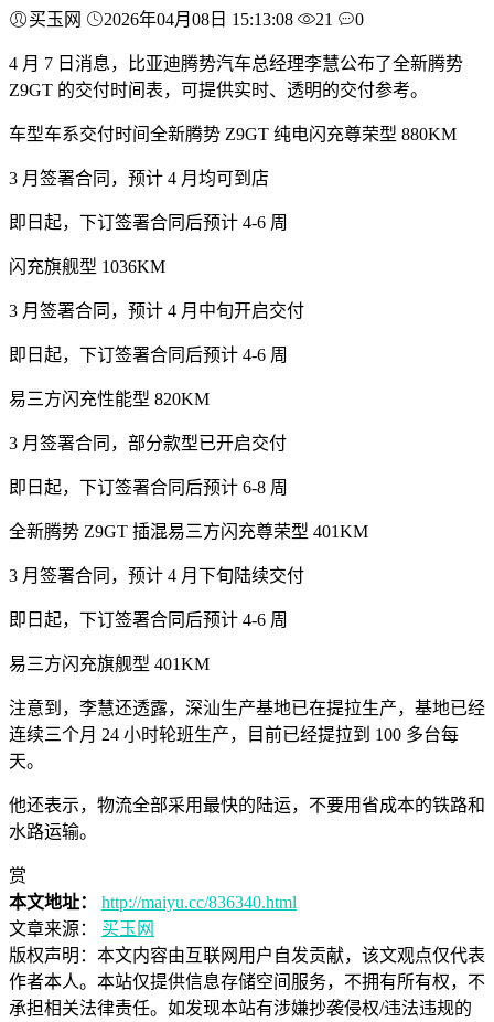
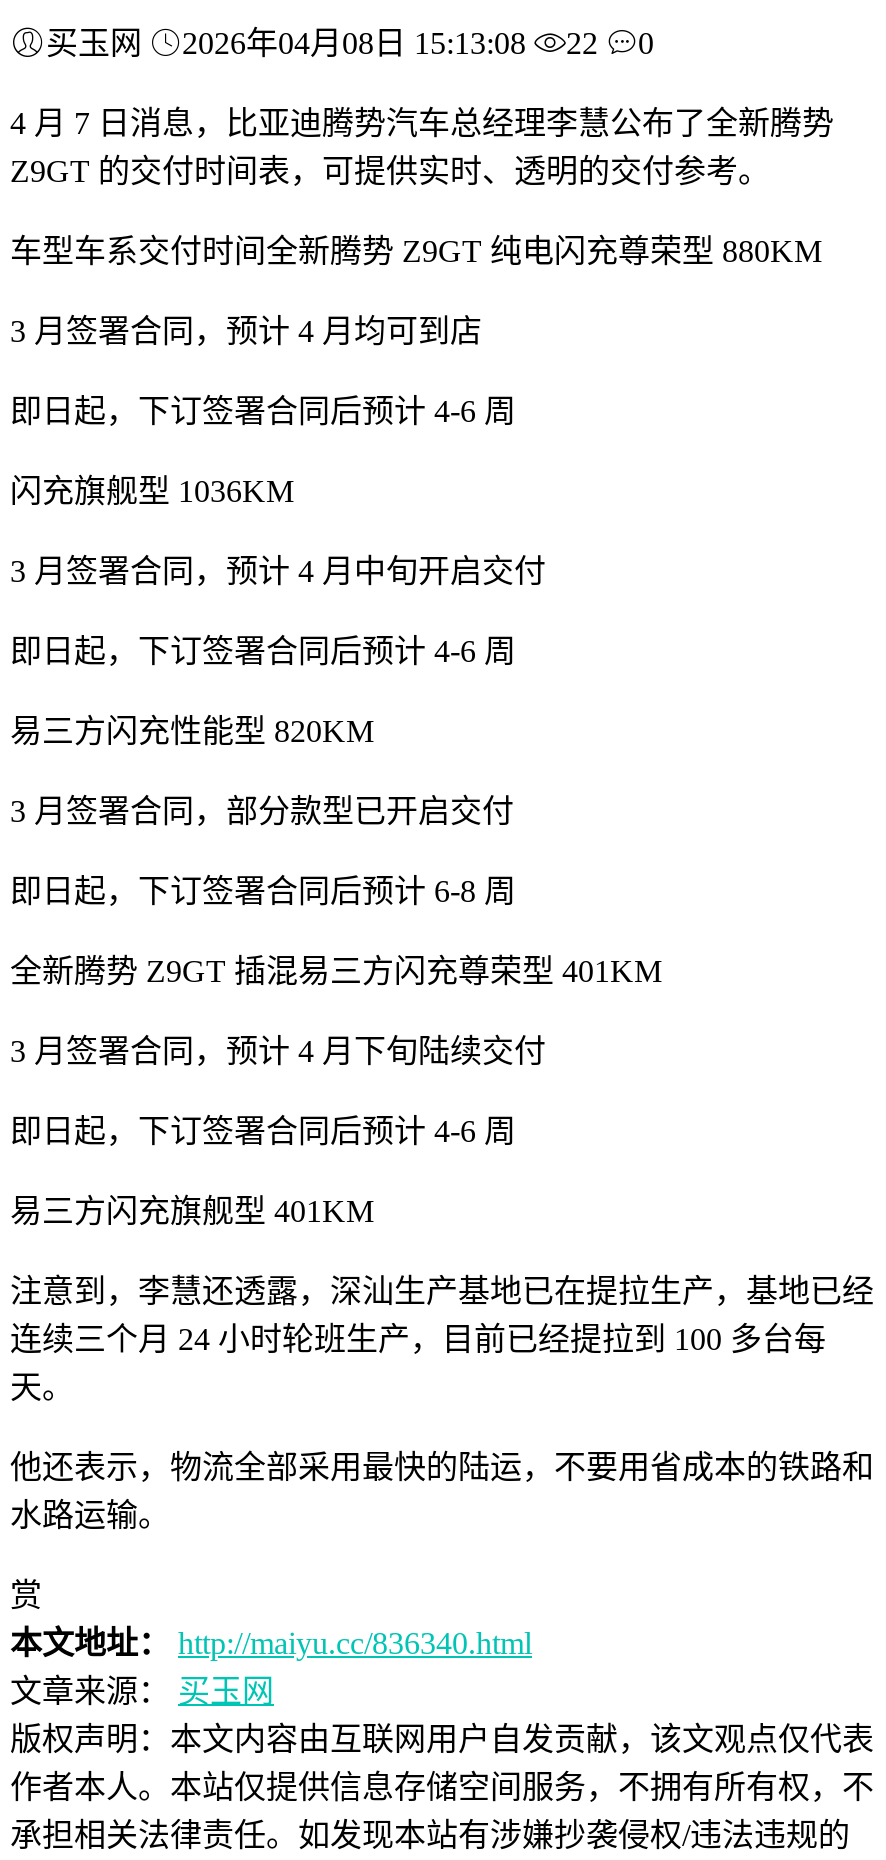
[29,10,364,28] 买玉网 2026年04月08日 15:13:08 21 0 -> [46,26,654,60] 买玉网 2026年04月08日 15:13:08 22 0

